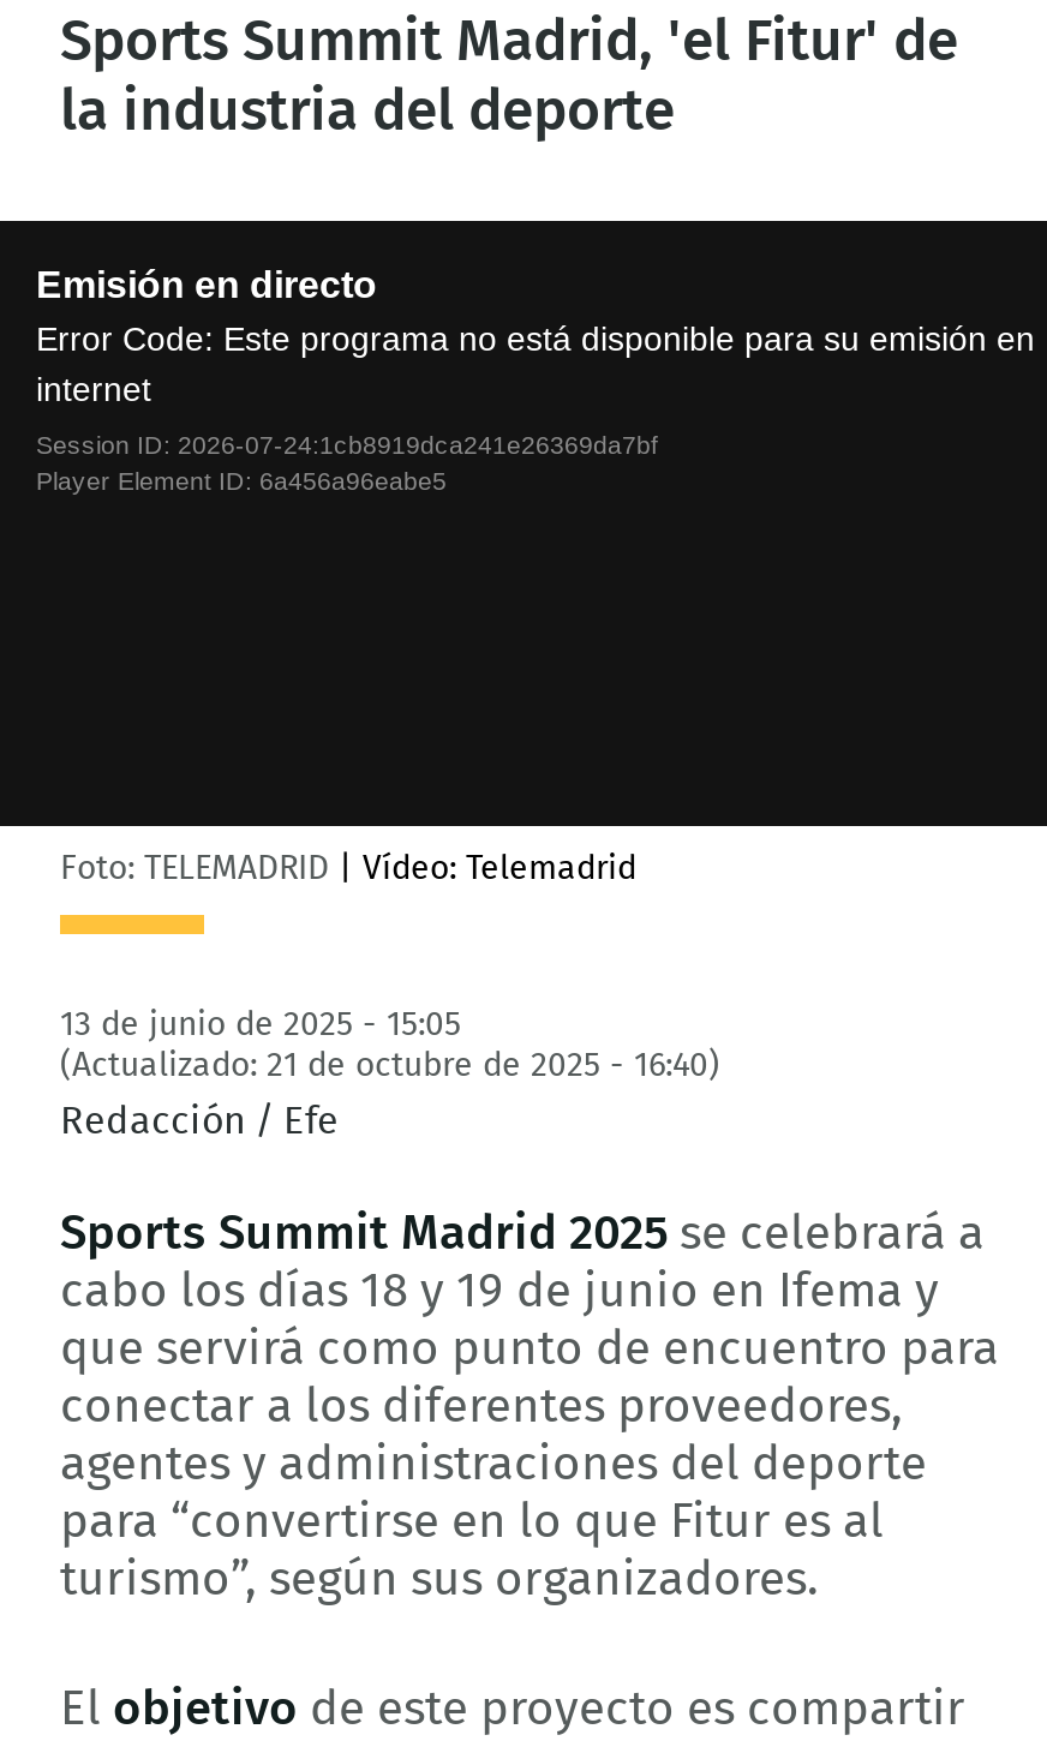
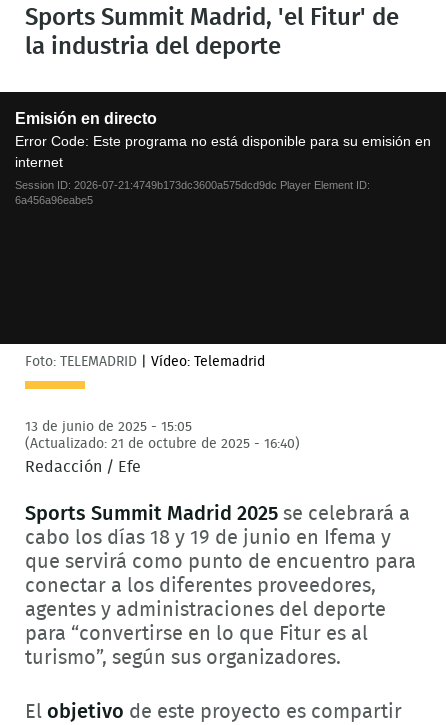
[36,430,658,495] Session ID: 2026-07-24:1cb8919dca241e26369da7bf | Player Element ID: 6a456a96eabe5 -> [15,179,370,206] Session ID: 2026-07-21:4749b173dc3600a575dcd9dc Player Element ID: | 6a456a96eabe5

